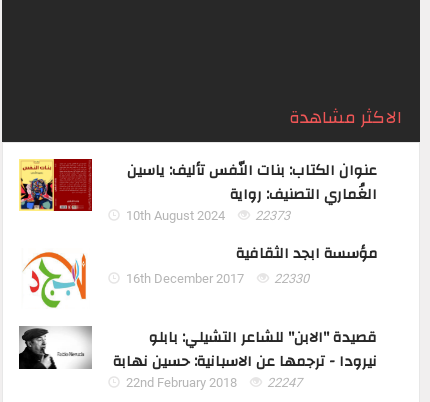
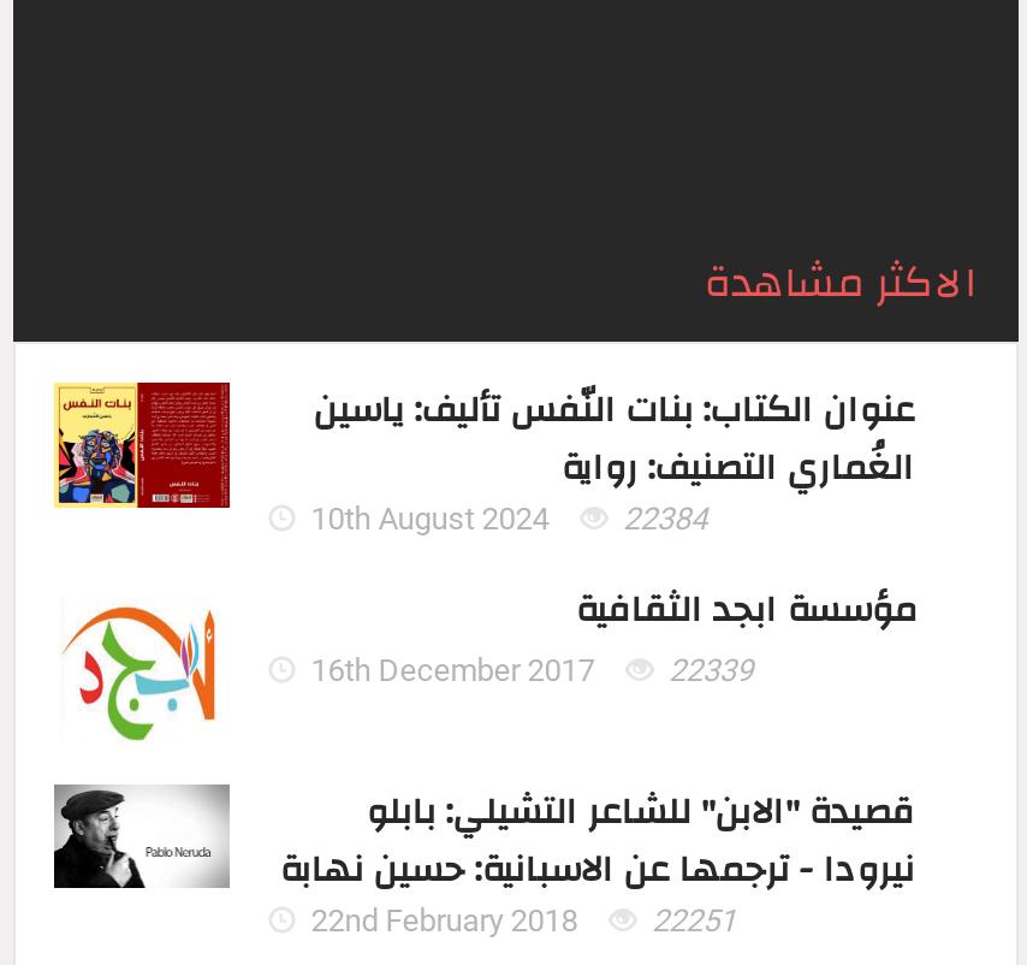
[126,207,290,222] 10th August 2024 22373 -> [311,499,707,535] 10th August 2024 22384
[126,271,309,286] 16th December 2017 22330 -> [311,653,753,689] 16th December 2017 22339
[126,375,302,390] 22nd February 2018 22247 -> [311,903,736,939] 22nd February 2018 22251

